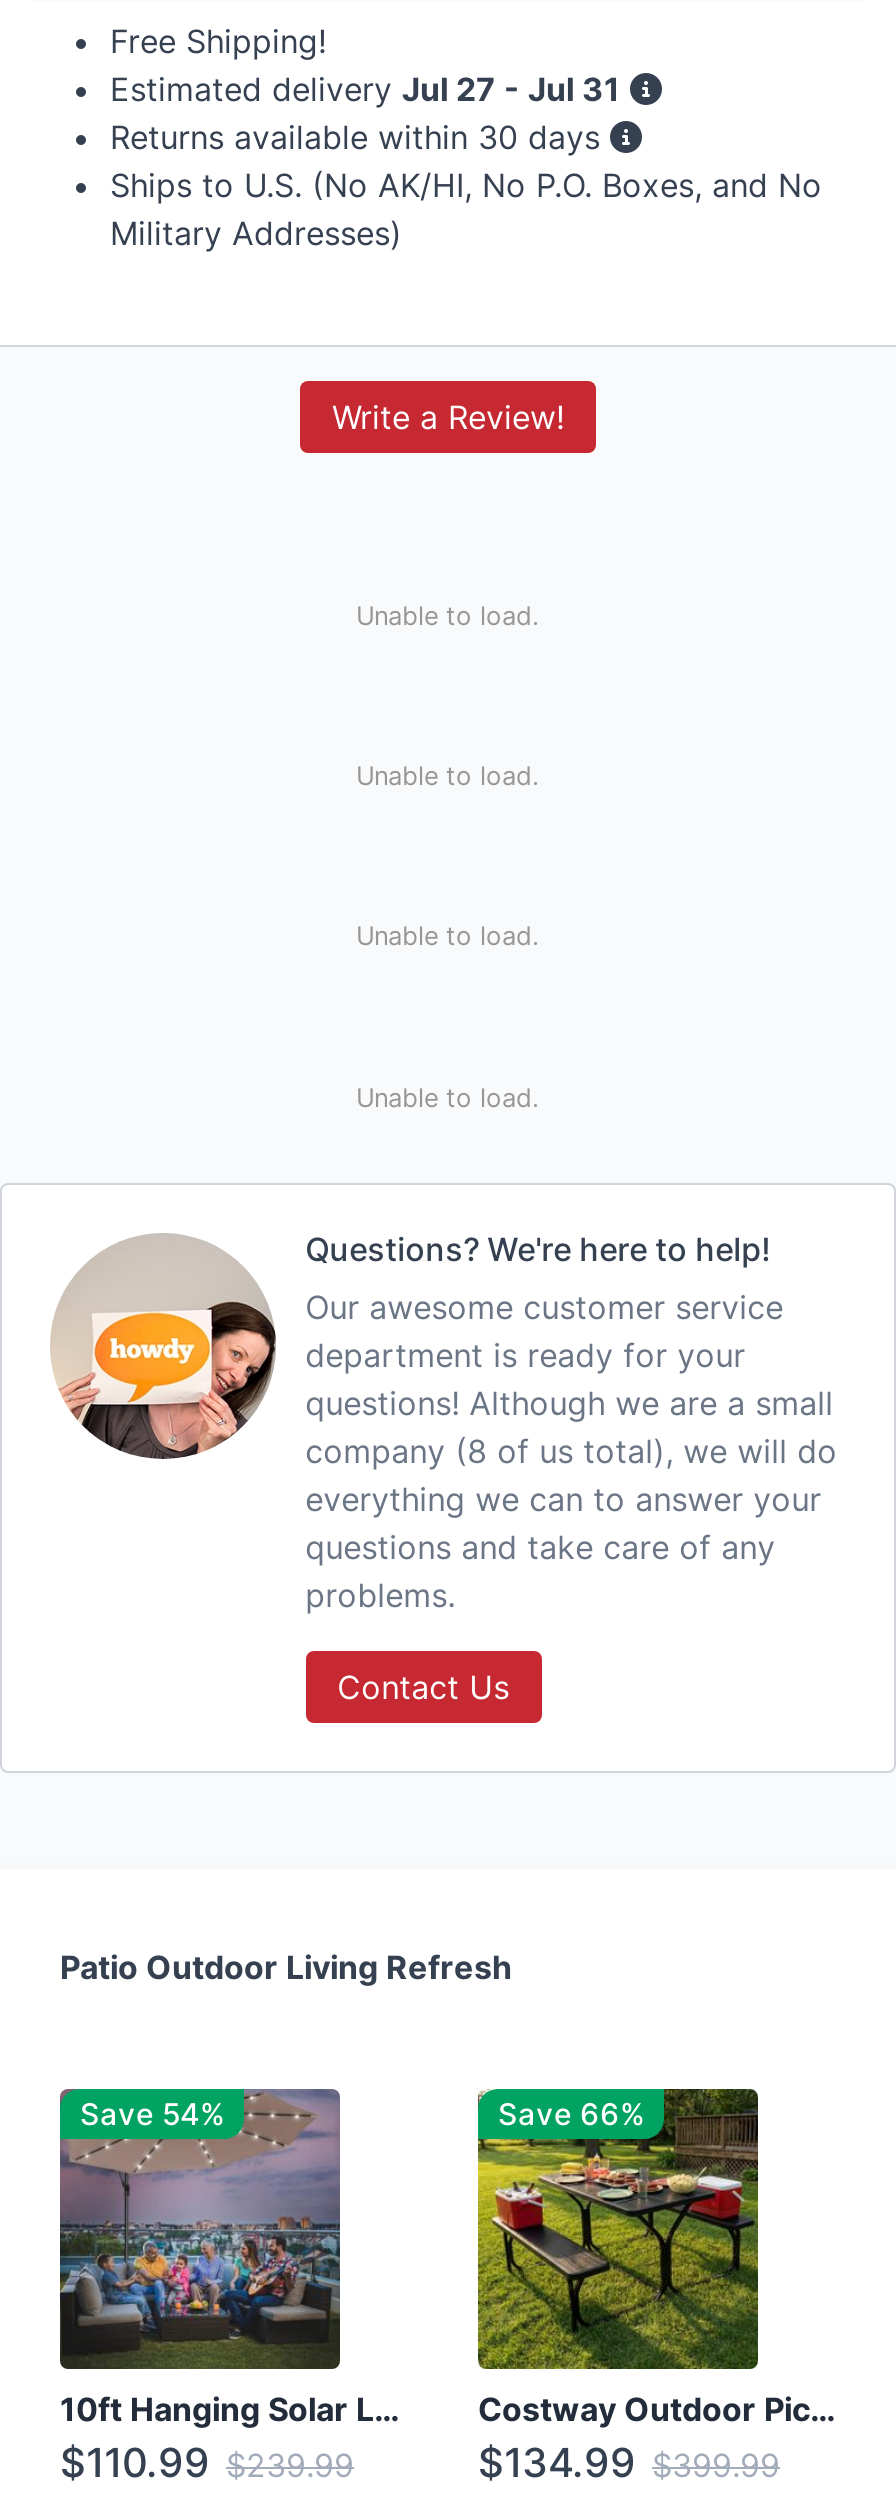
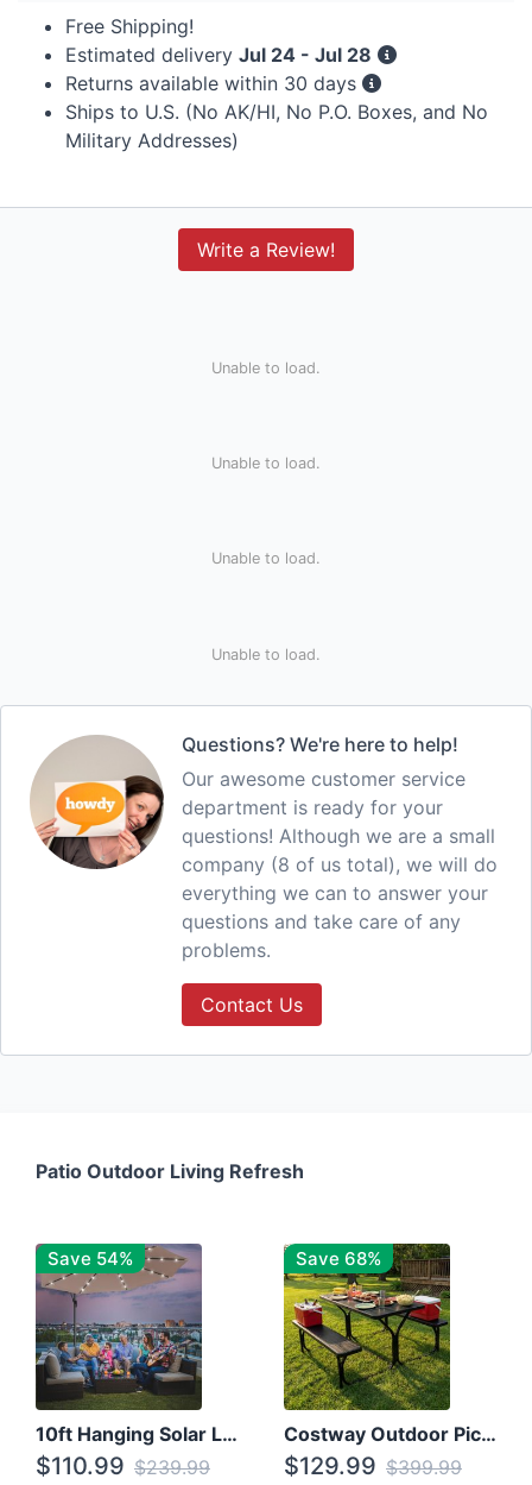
[110,69,620,109] Estimated delivery Jul 27 - Jul 31 -> [65,43,372,67] Estimated delivery Jul 24 - Jul 28
[498,2095,644,2133] Save 66% -> [296,1247,381,1270] Save 68%
[478,2439,780,2487] $134.99 $399.99 -> [284,1452,462,1480] $129.99 $399.99

